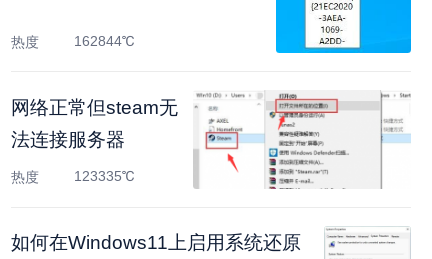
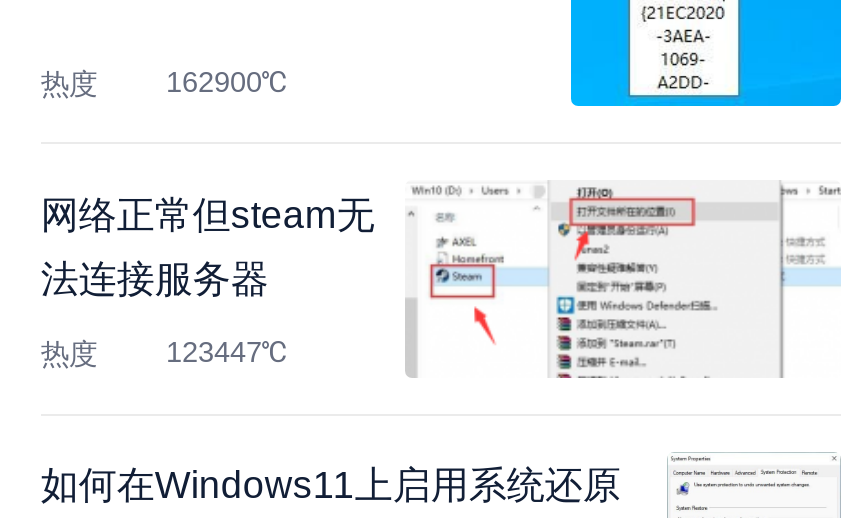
[73,33,134,49] 162844℃ -> [166,66,288,98] 162900℃
[73,168,134,184] 123335℃ -> [166,336,288,368] 123447℃

